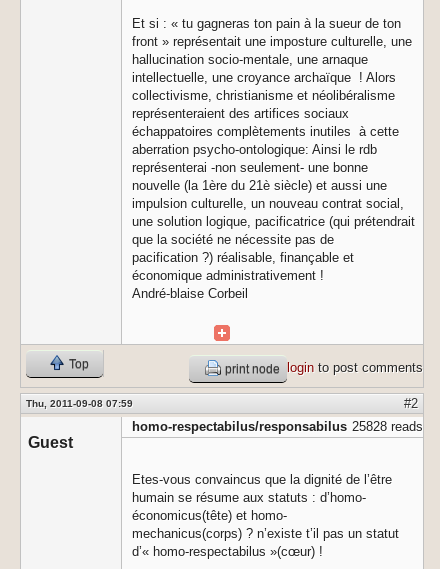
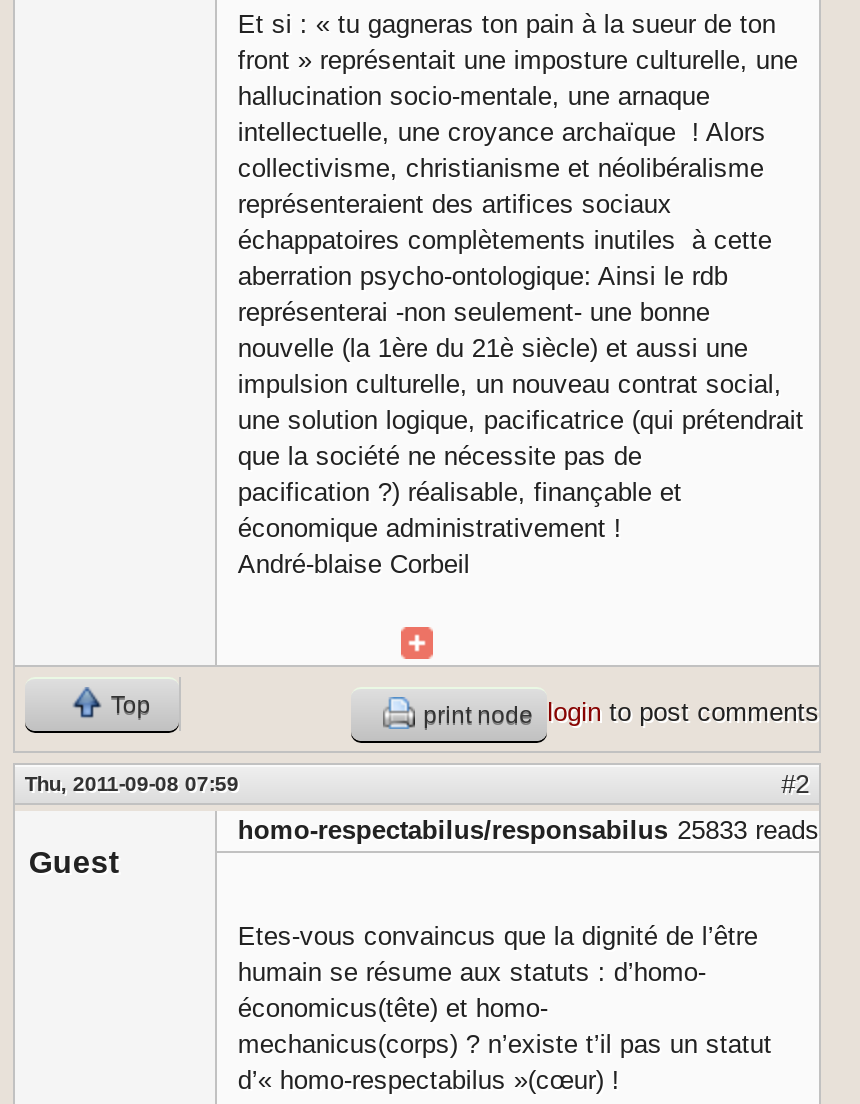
[132,418,423,433] homo-respectabilus/responsabilus 25828 reads -> [238,814,819,844] homo-respectabilus/responsabilus 25833 reads

